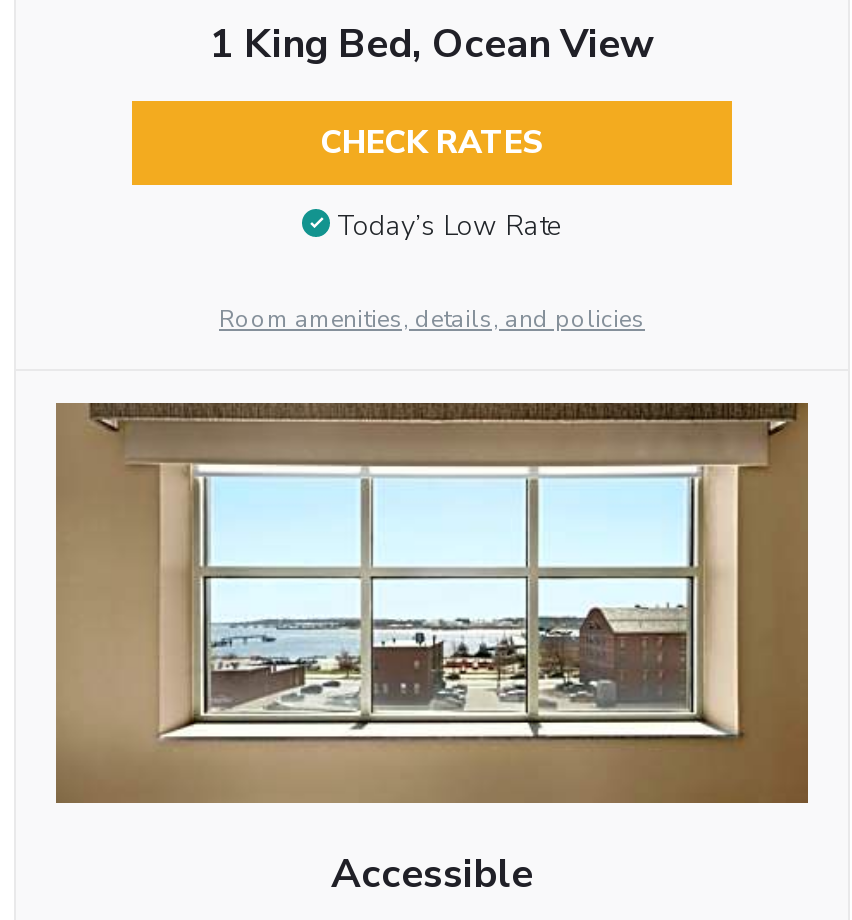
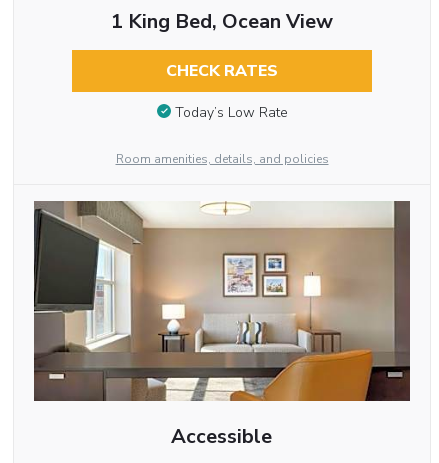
[54,401,810,803] [image] -> [33,201,411,401] [image]

